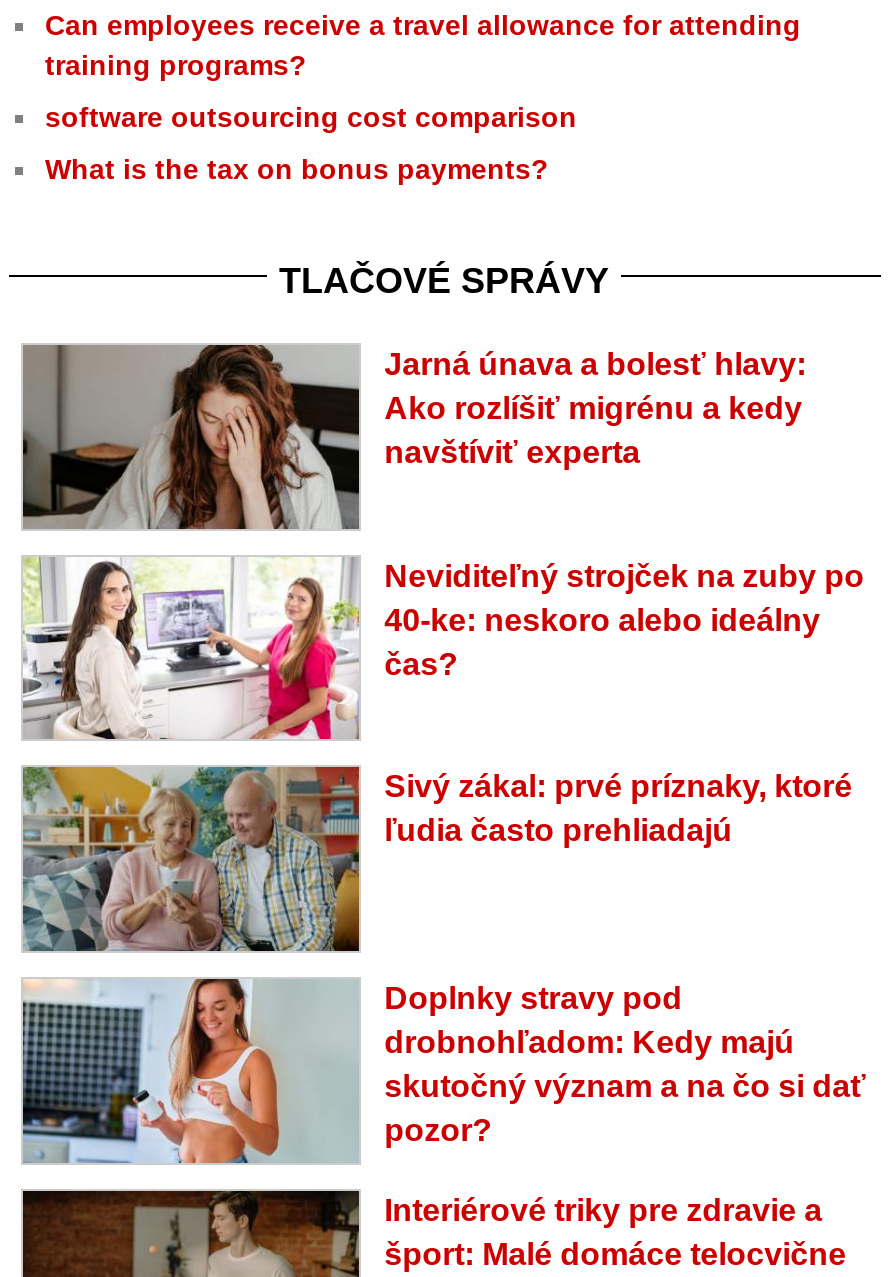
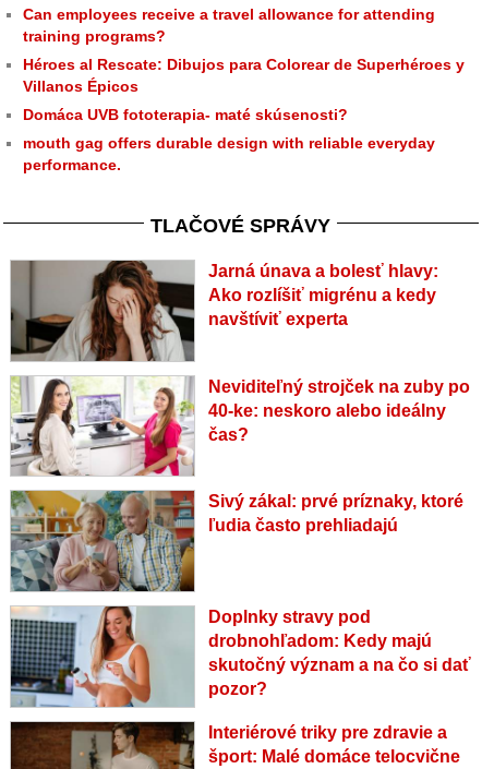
[45,101,577,185] software outsourcing cost comparison | What is the tax on bonus payments? -> [23,56,465,173] Héroes al Rescate: Dibujos para Colorear de Superhéroes y | Villanos Épicos | Domáca UVB fototerapia- maté skúsenosti? | mouth gag offers durable design with reliable everyday | performance.

